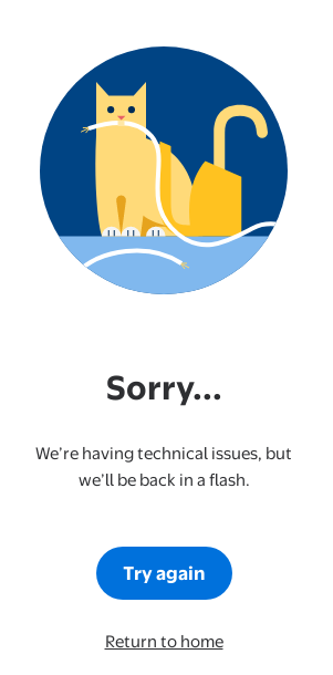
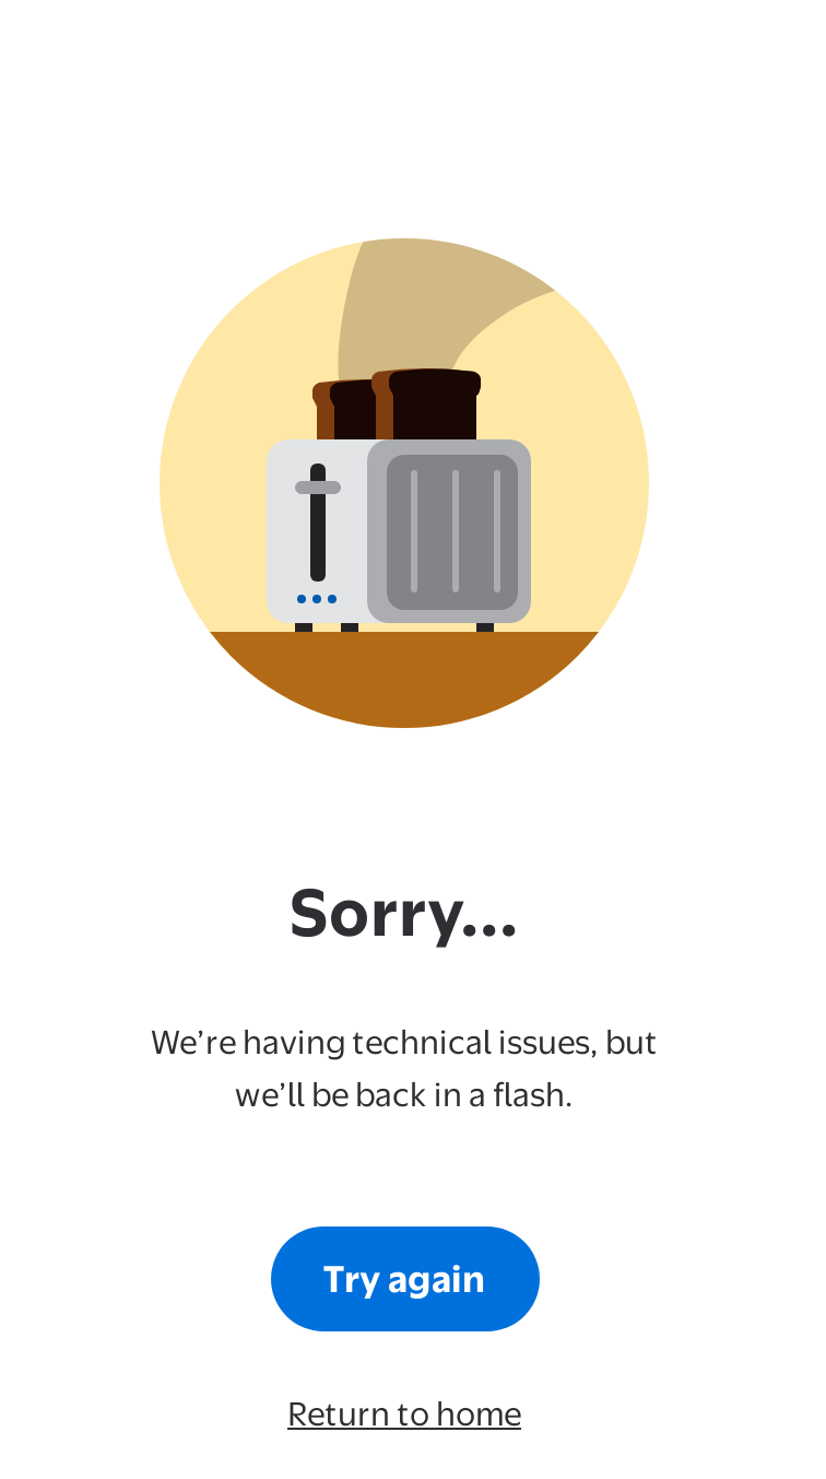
[39,45,289,295] [image] -> [160,238,649,730] [image]

